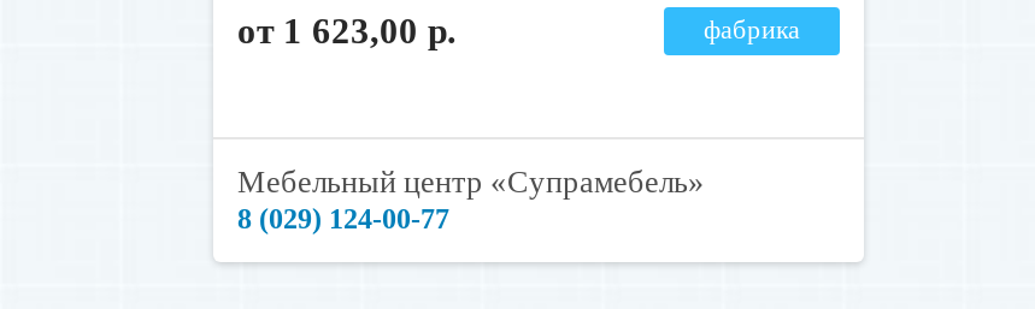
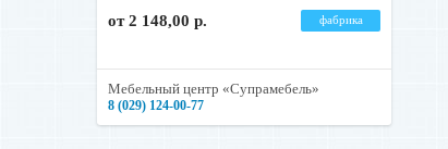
[237,12,457,50] от 1 623,00 р. -> [108,12,207,29] от 2 148,00 р.

